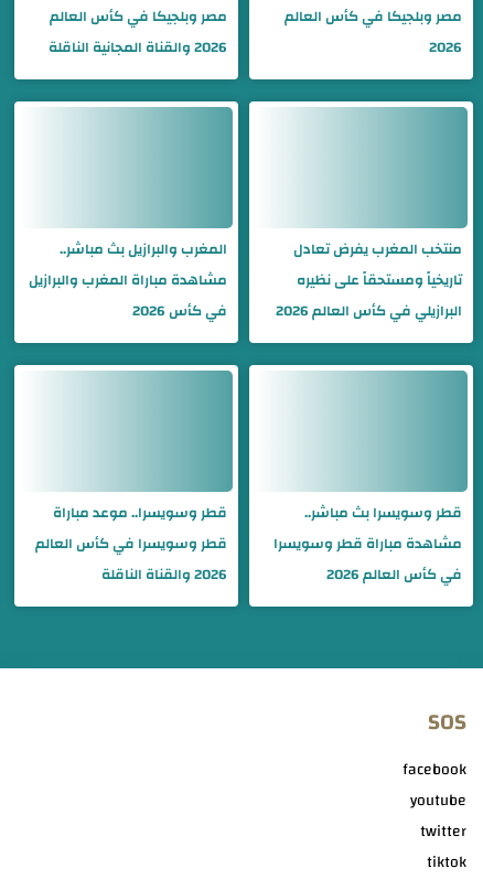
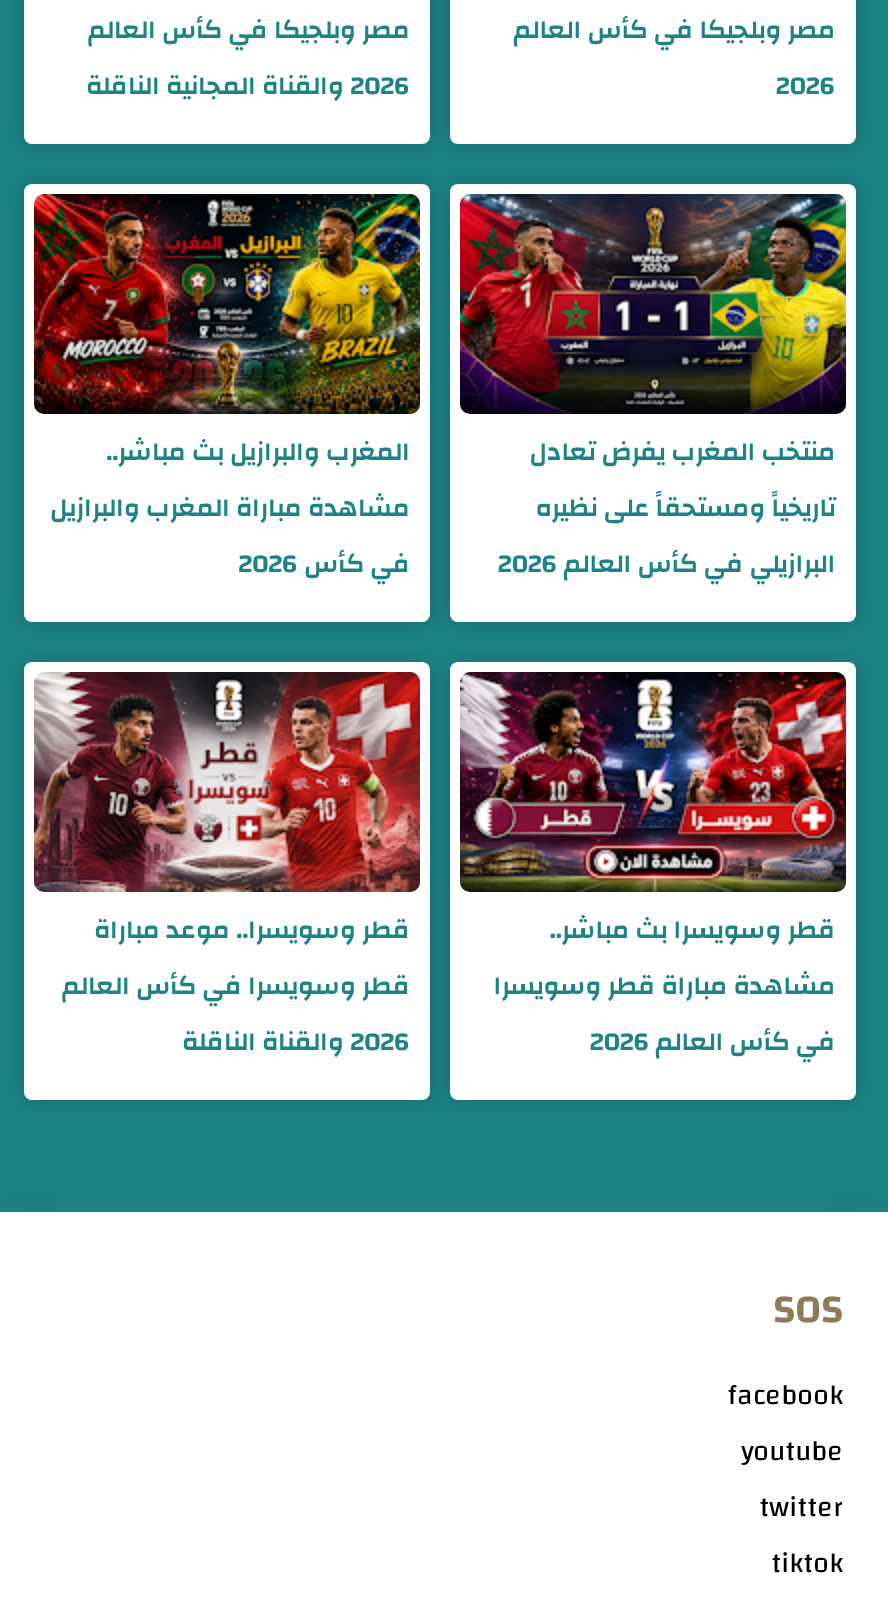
[20,106,234,229] [image] -> [32,192,422,416] [image]
[255,106,469,229] [image] -> [458,192,848,416] [image]
[20,369,234,493] [image] -> [32,670,422,894] [image]
[255,369,469,493] [image] -> [458,670,848,894] [image]

